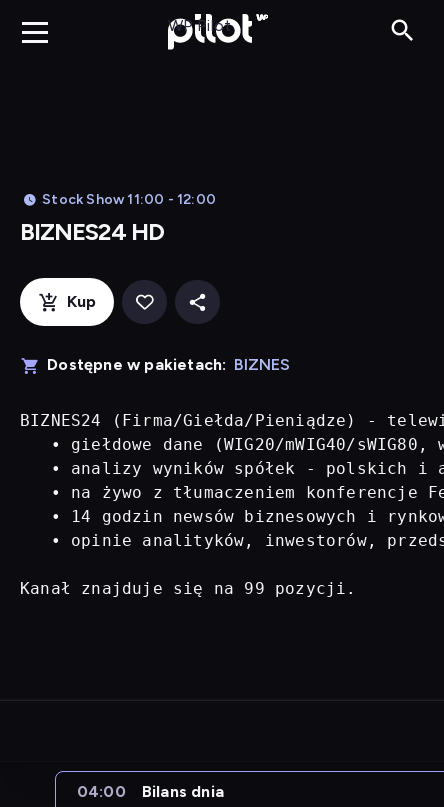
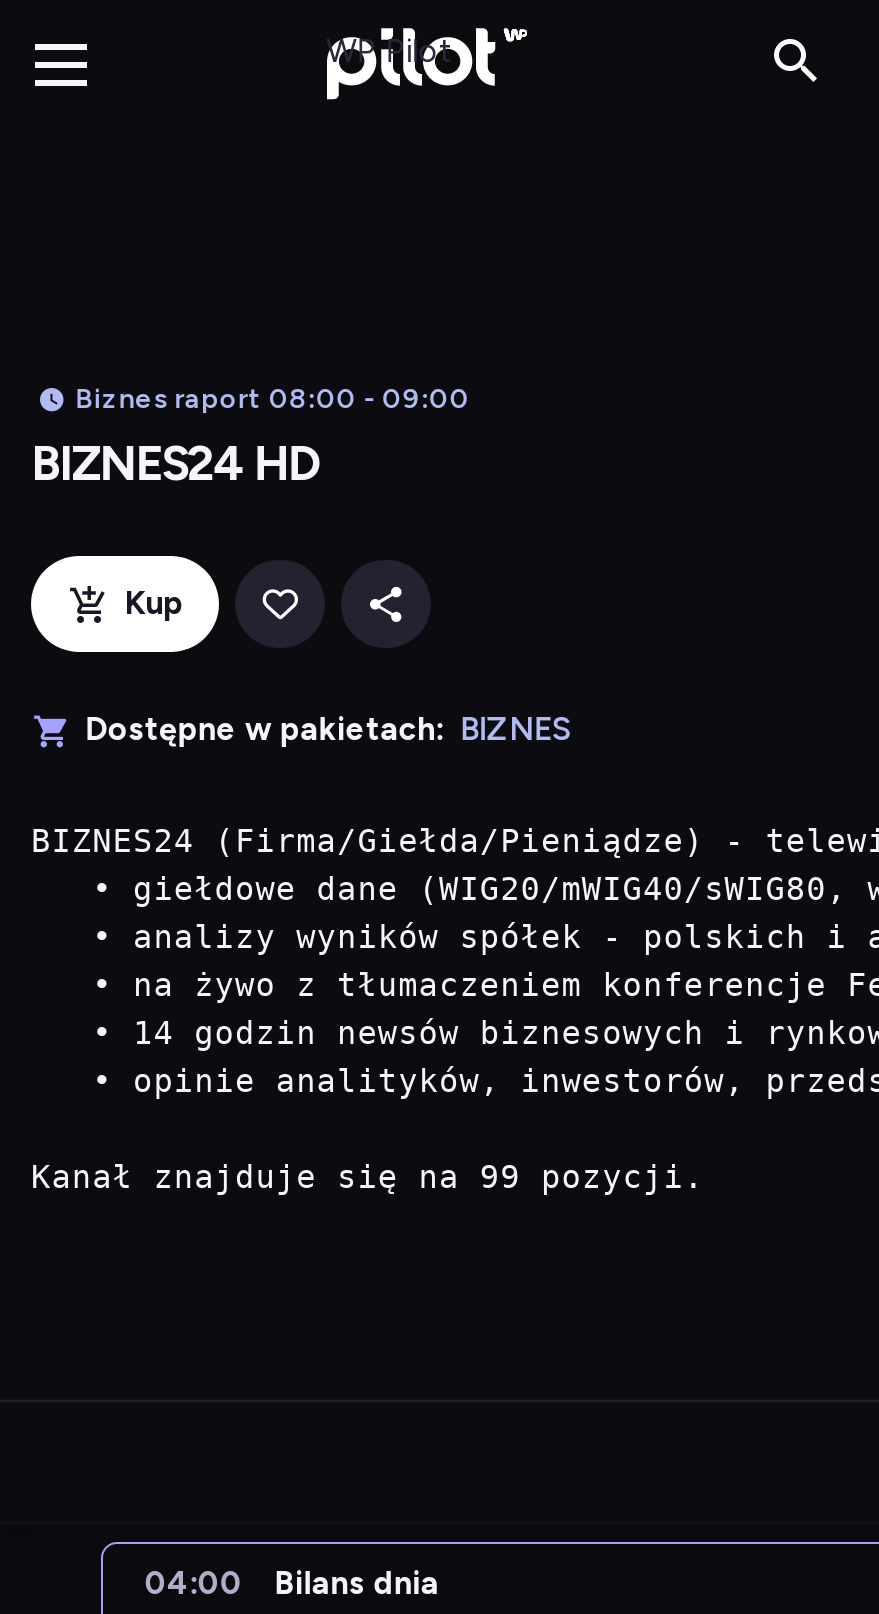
[42,191,216,208] Stock Show 11:00 - 12:00 -> [75,382,470,416] Biznes raport 08:00 - 09:00

